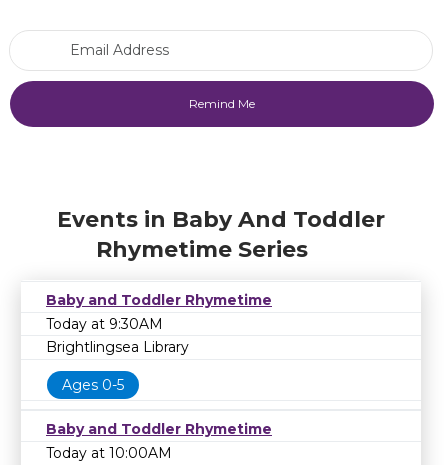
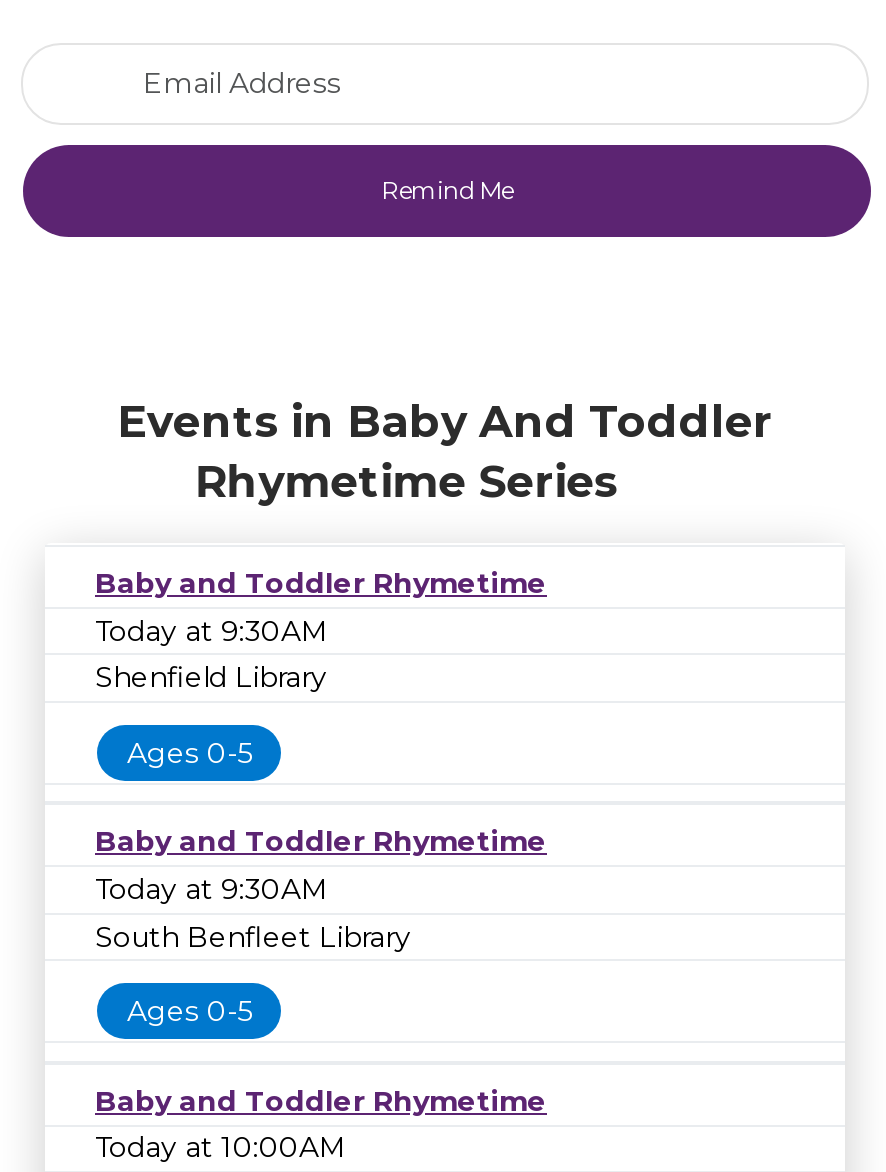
[46,338,189,356] Brightlingsea Library -> [95,659,547,954] Shenfield Library | Ages 0-5 | Baby and Toddler Rhymetime | Today at 9:30AM | South Benfleet Library

